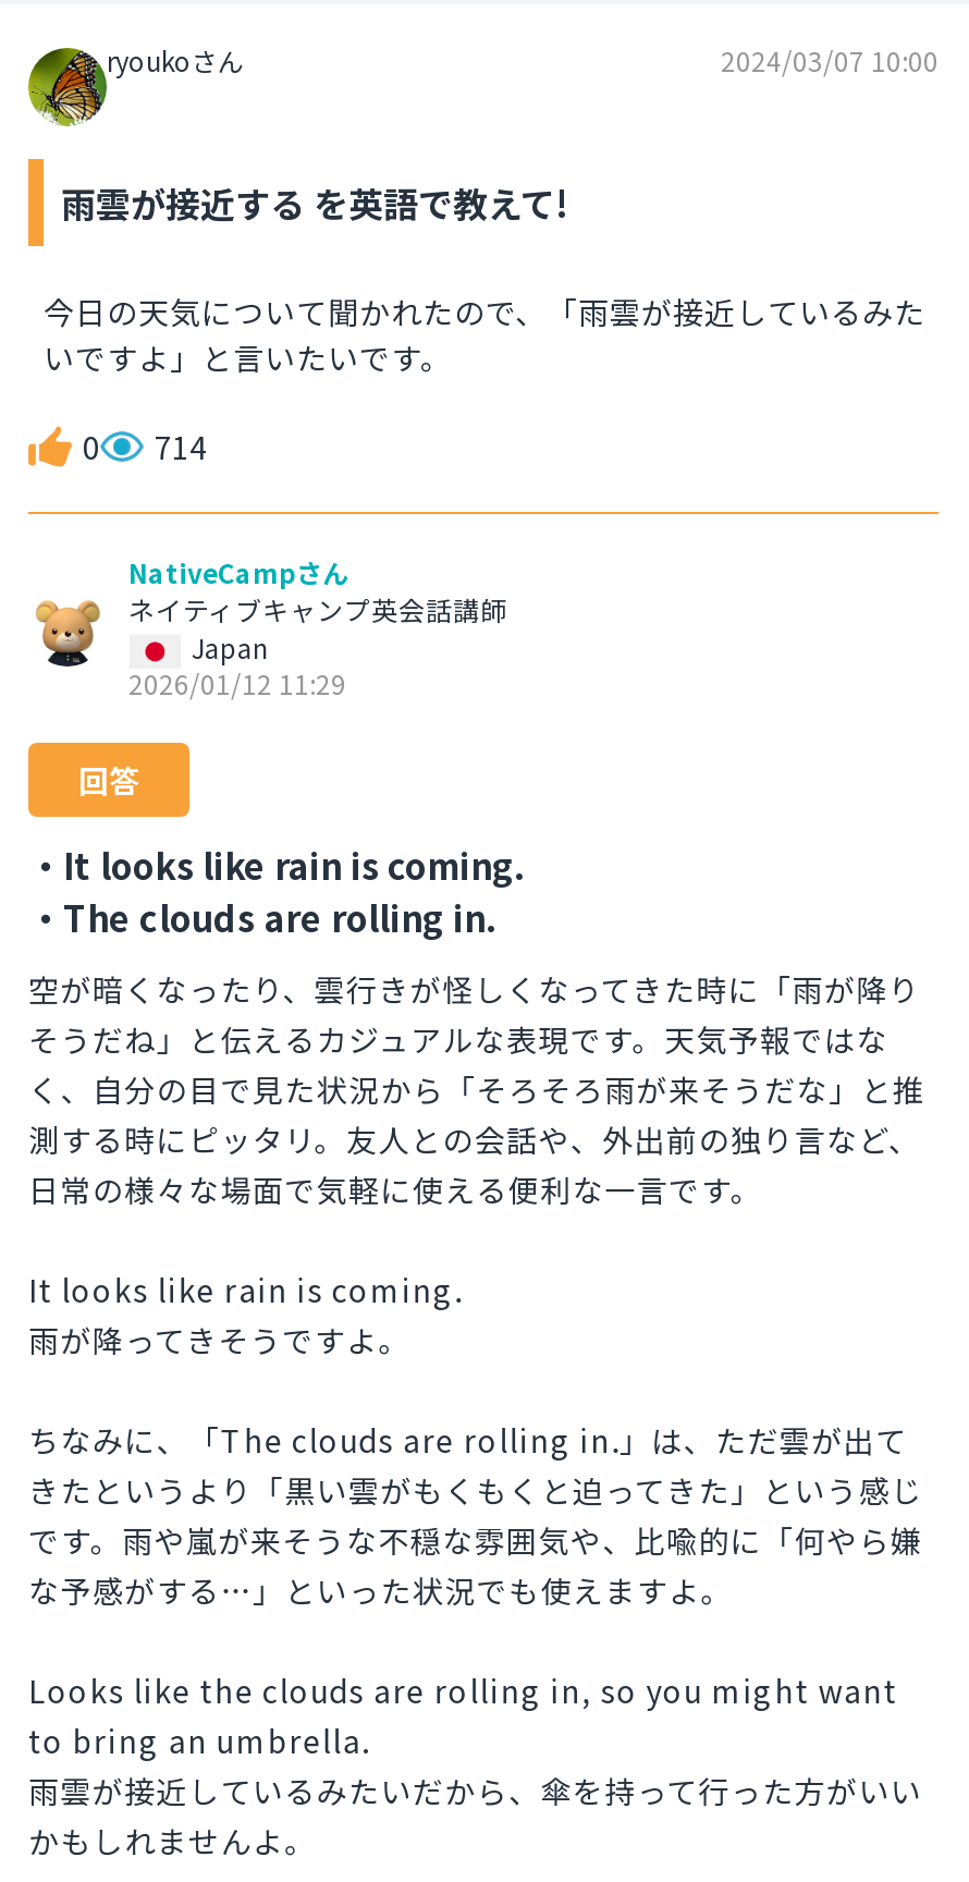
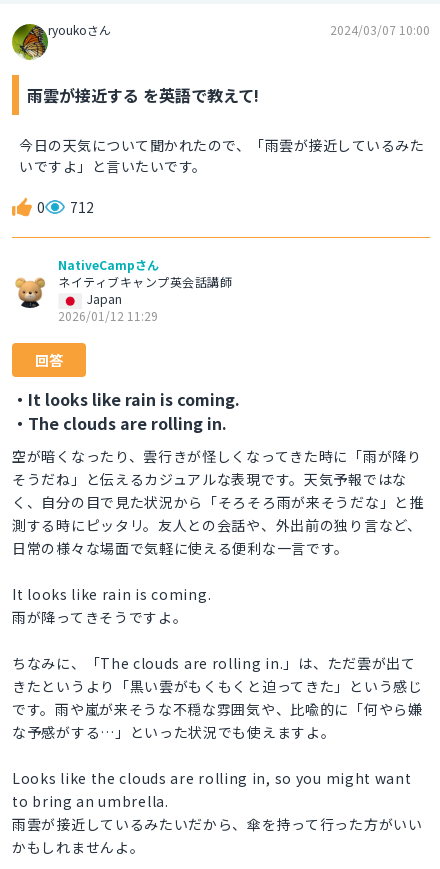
[83,426,207,469] 0 714 -> [37,197,94,217] 0 712

